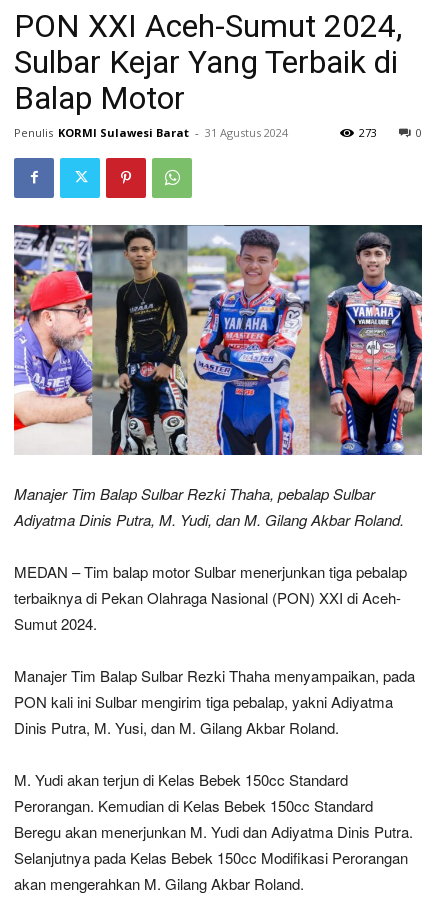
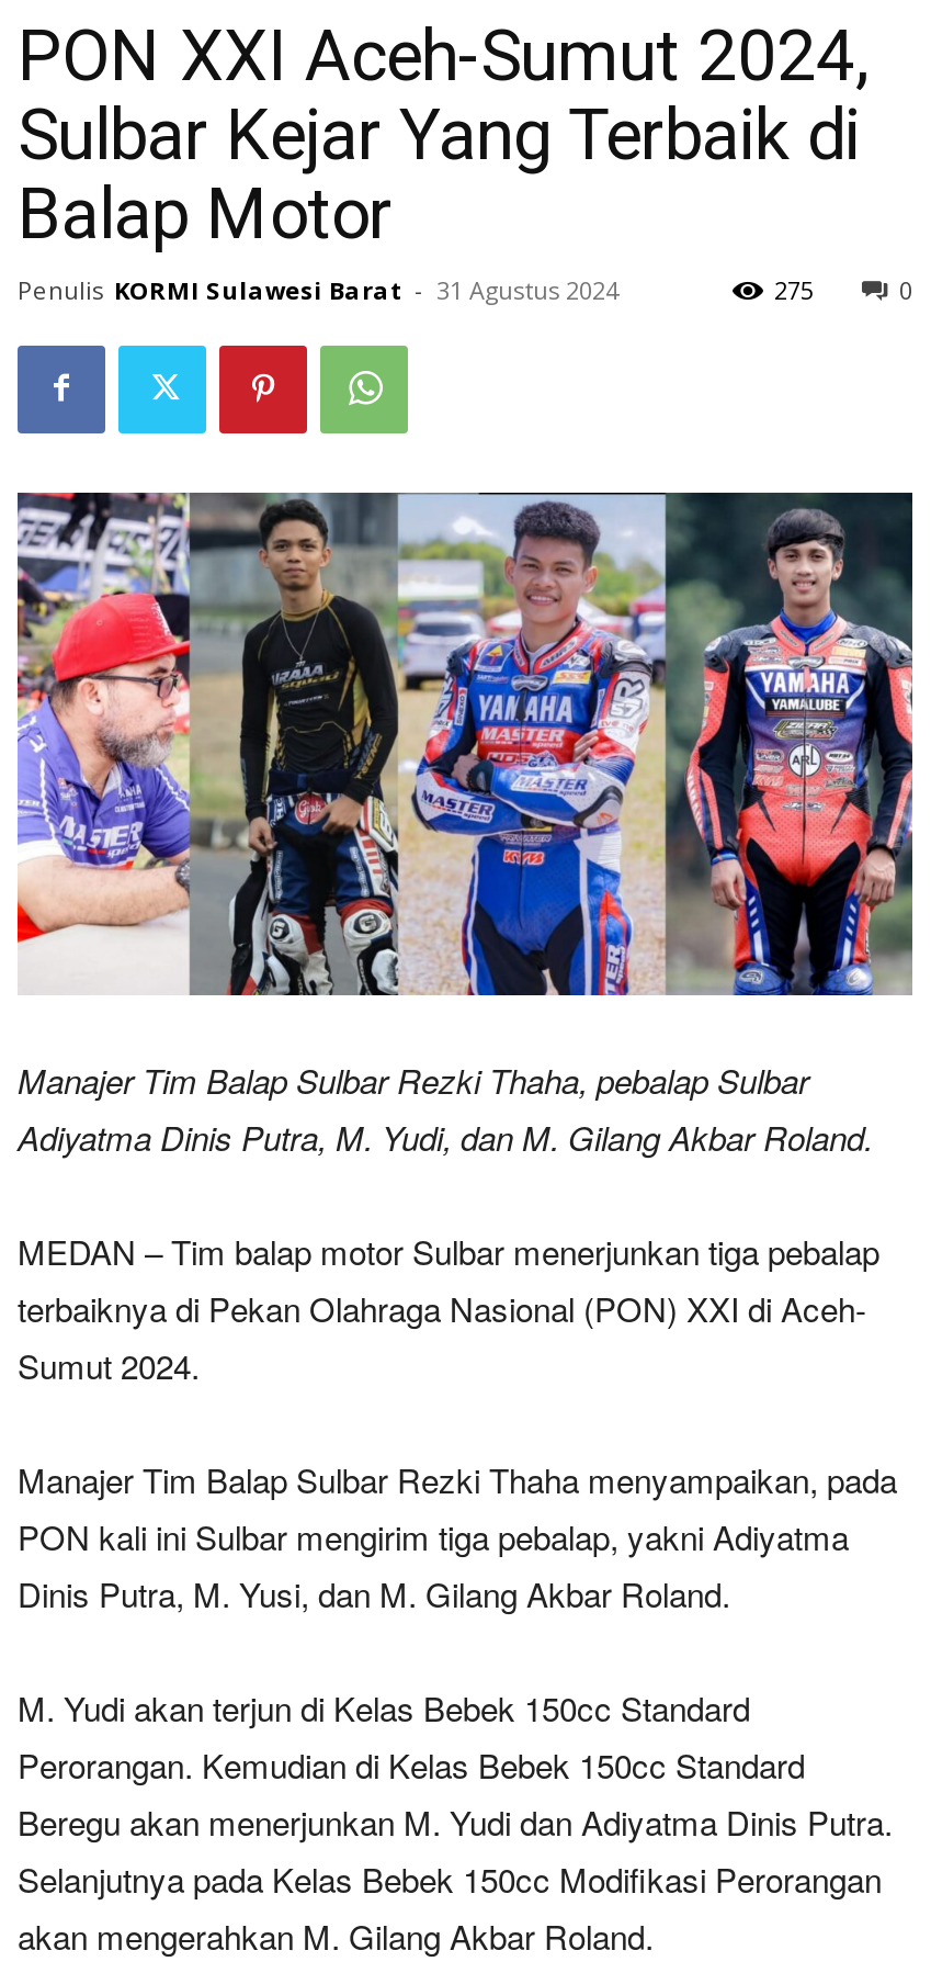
[359,125,377,140] 273 -> [774,273,814,306] 275

